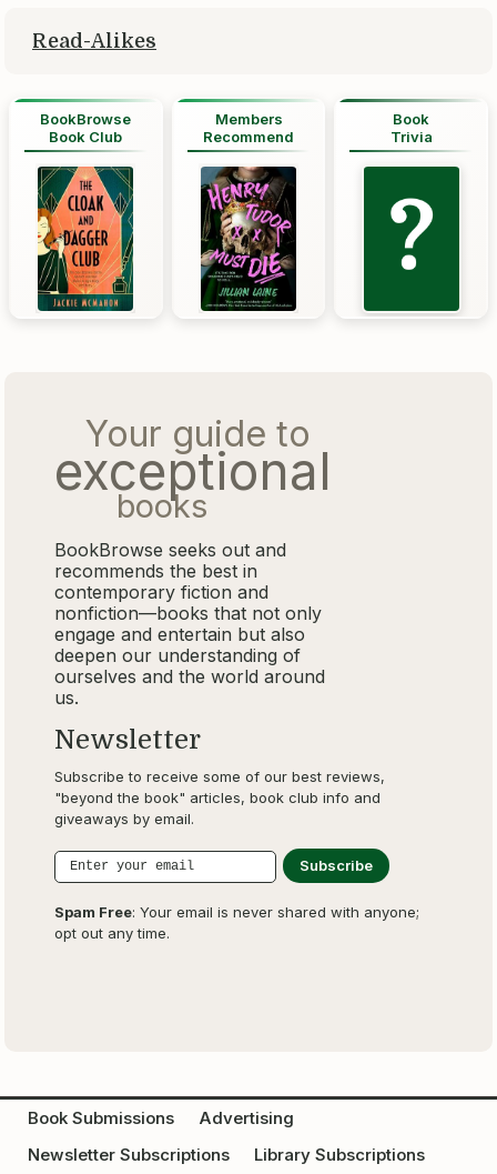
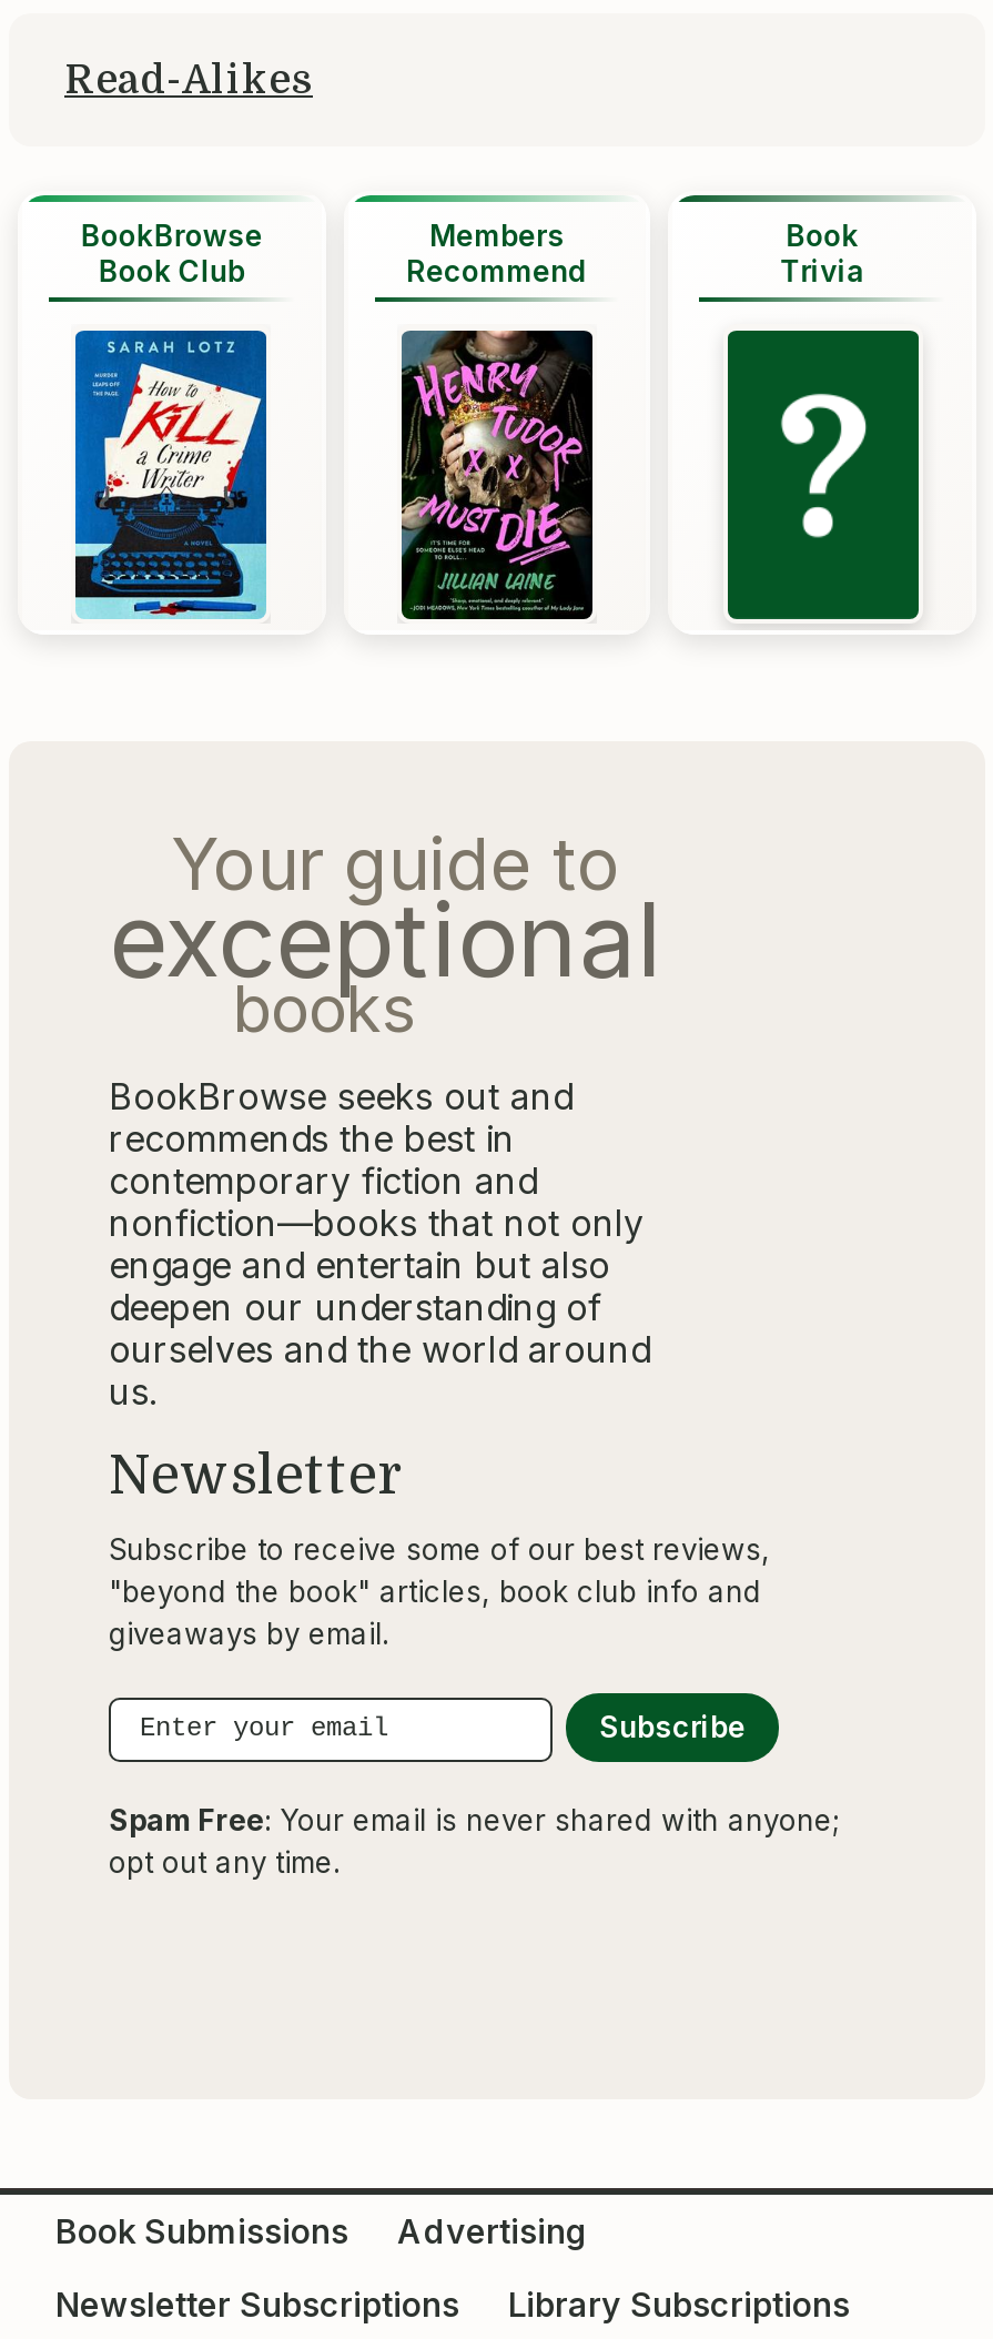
[37,165,134,312] [image] -> [73,328,268,619] [image]

